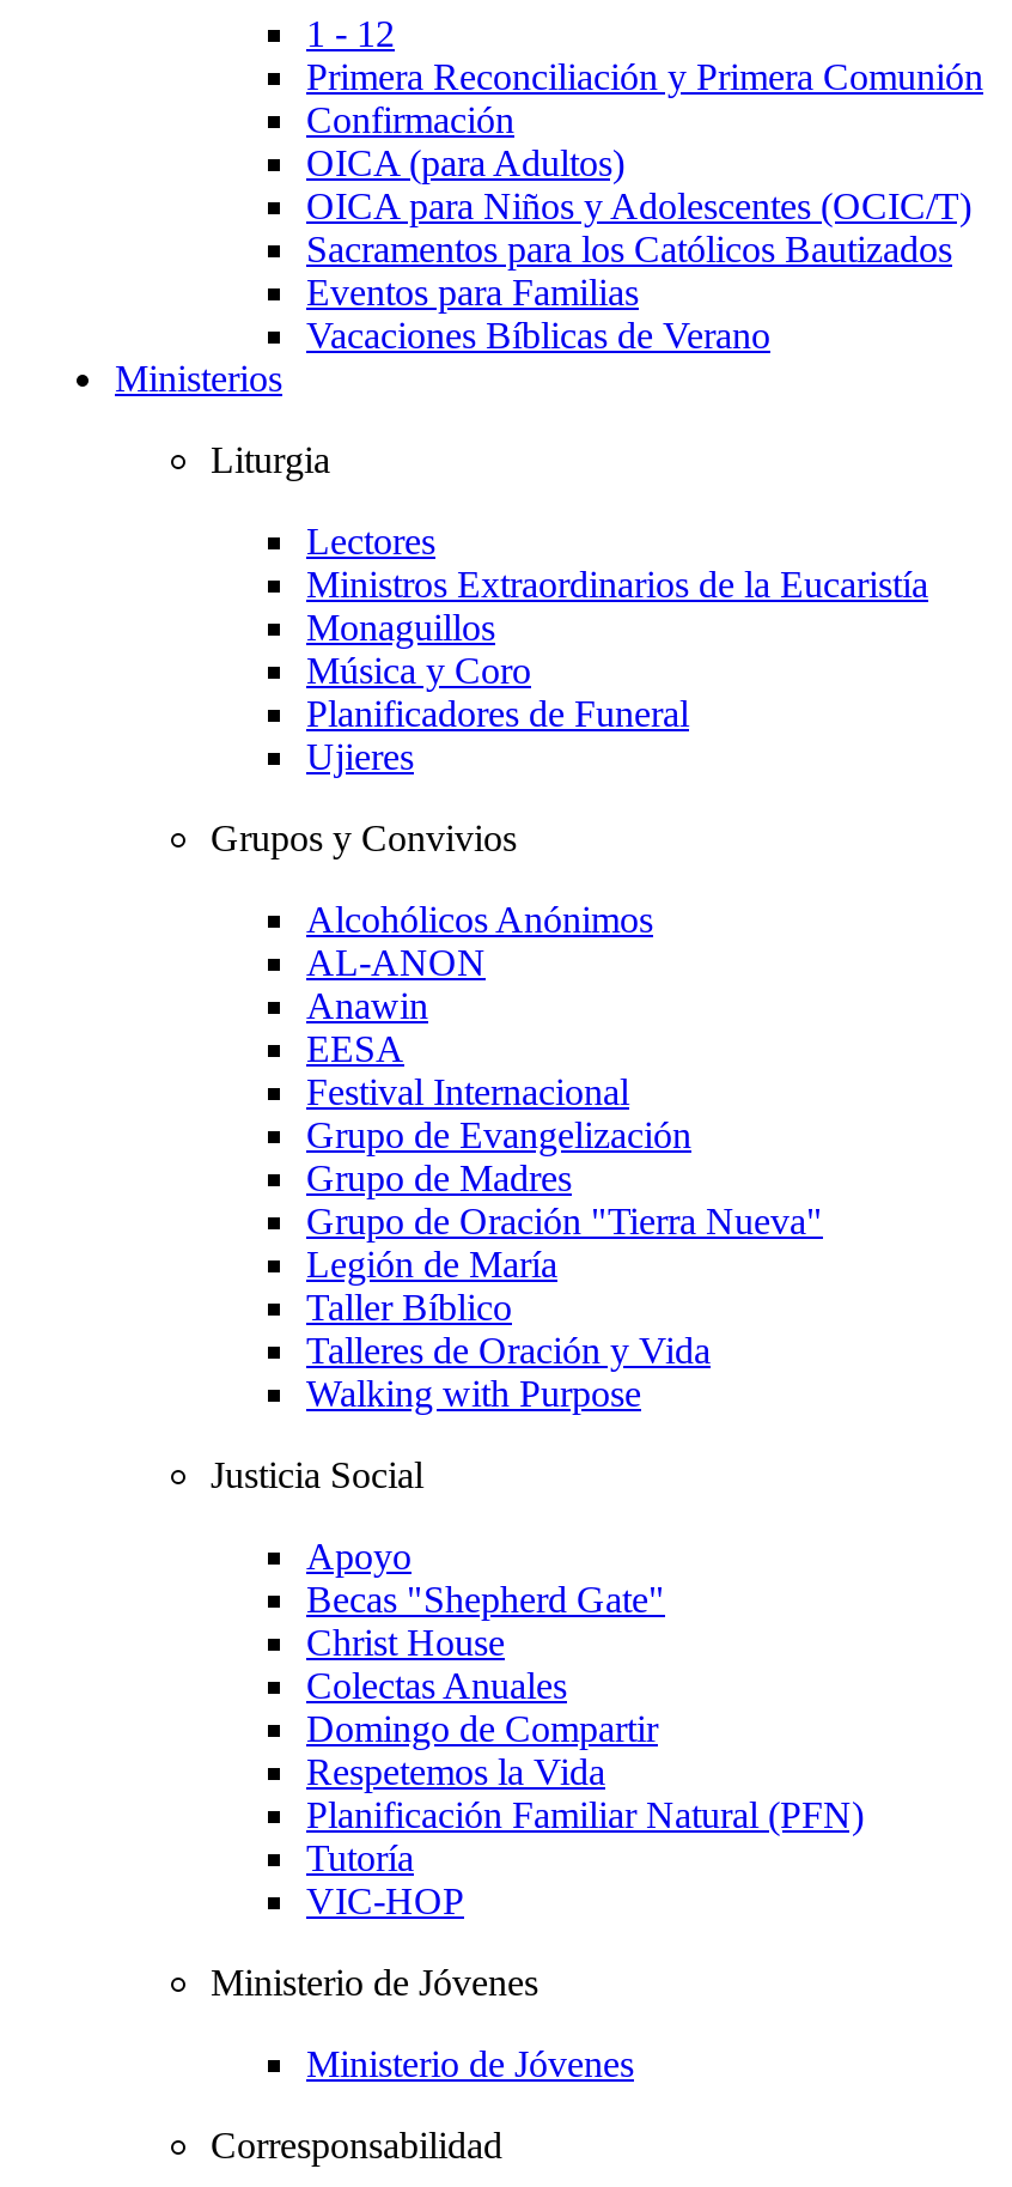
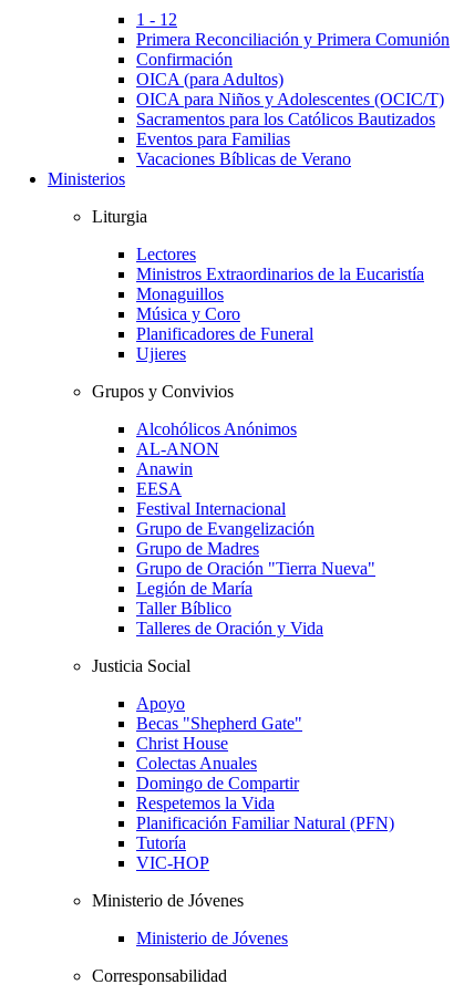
[306,1373,641,1414] Walking with Purpose -> none

